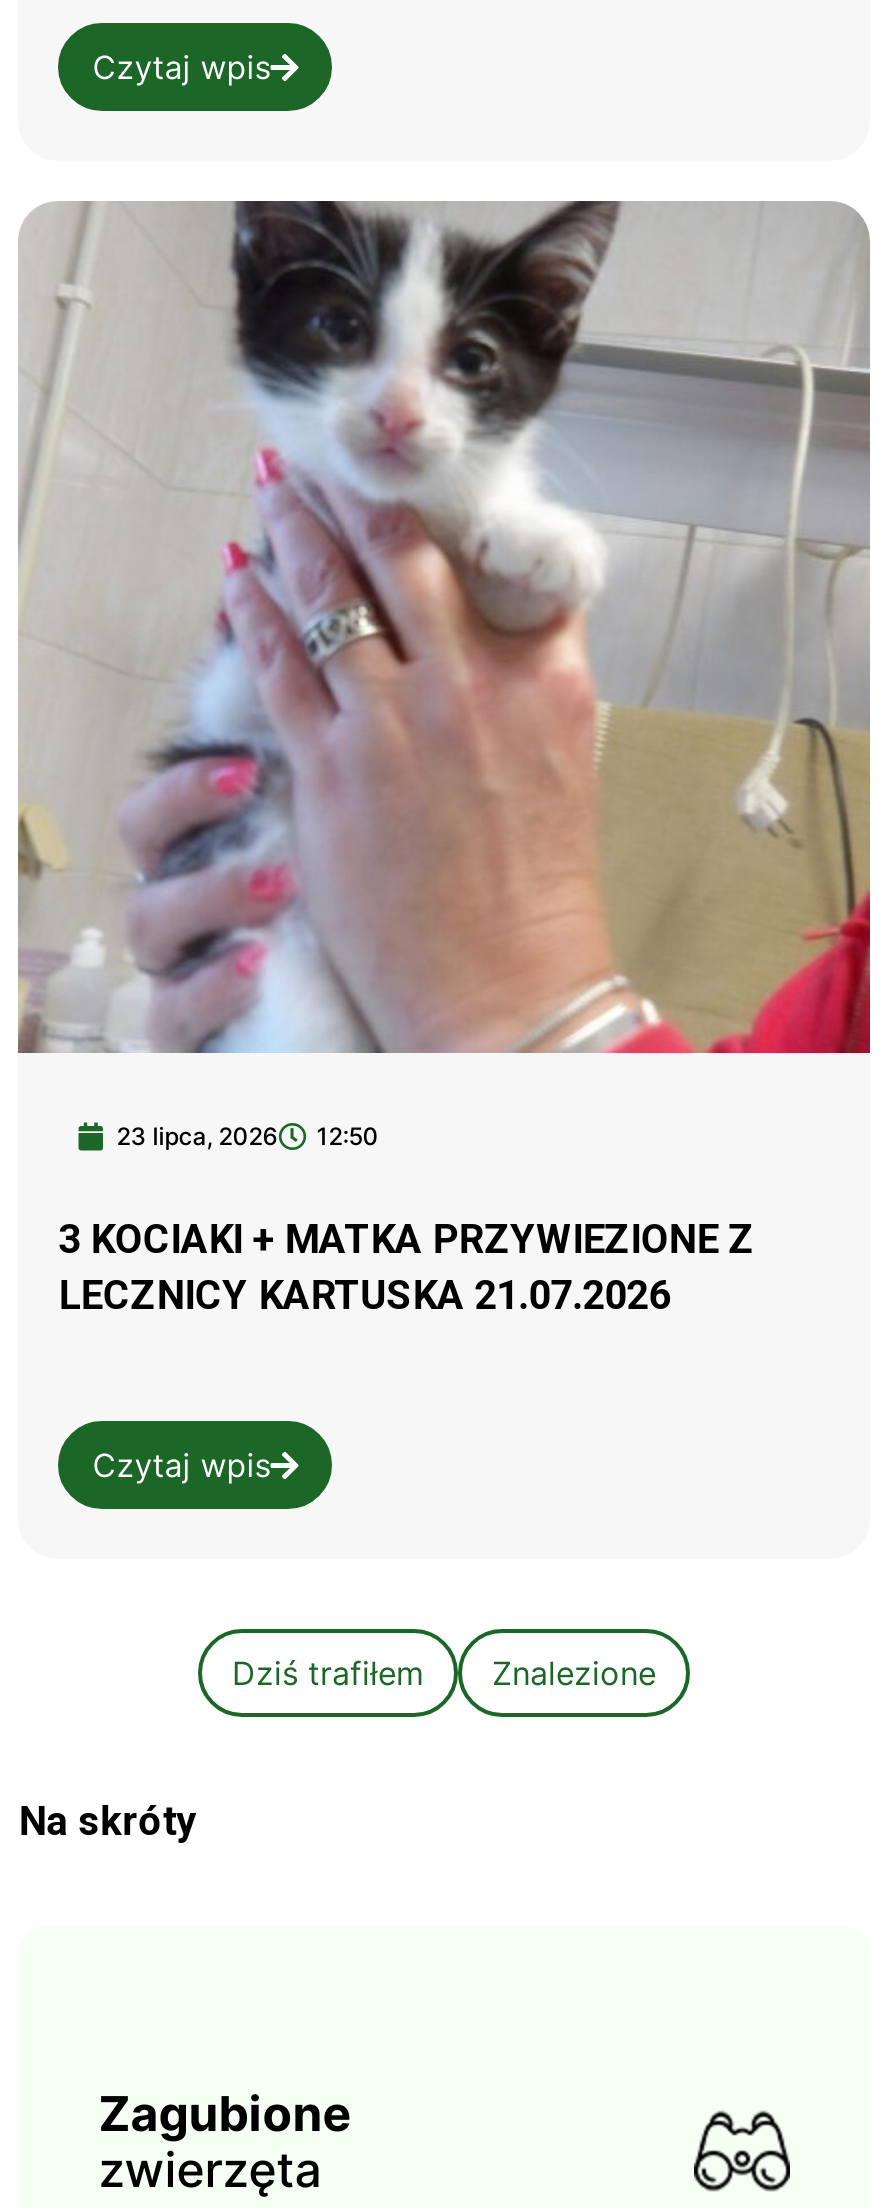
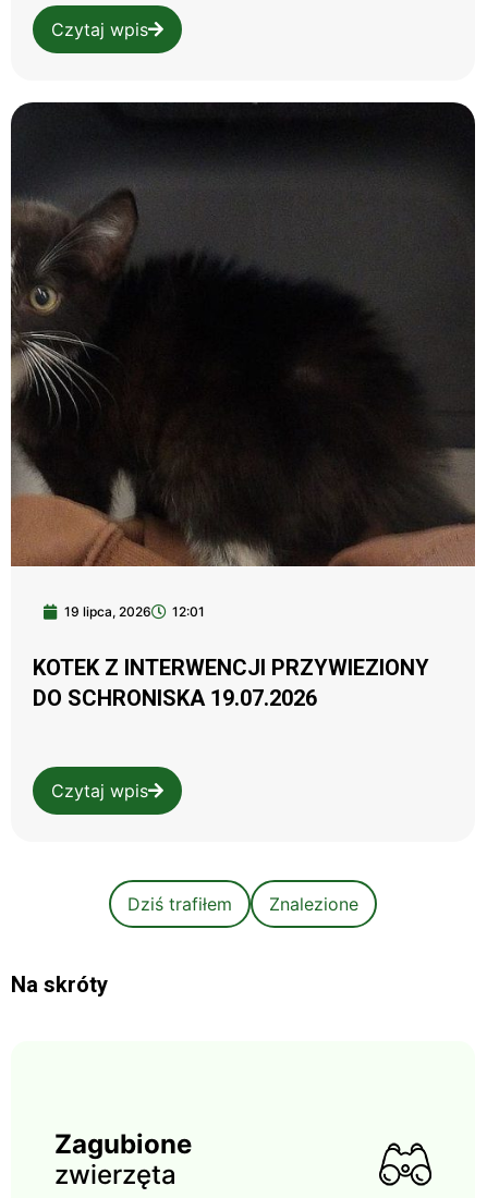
[16,199,872,1150] [image] | 23 lipca, 2026 | 12:50 -> [10,101,476,619] [image] | 19 lipca, 2026 | 12:01
[58,1214,754,1318] 3 KOCIAKI + MATKA PRZYWIEZIONE Z | LECZNICY KARTUSKA 21.07.2026 -> [33,654,429,711] KOTEK Z INTERWENCJI PRZYWIEZIONY | DO SCHRONISKA 19.07.2026

